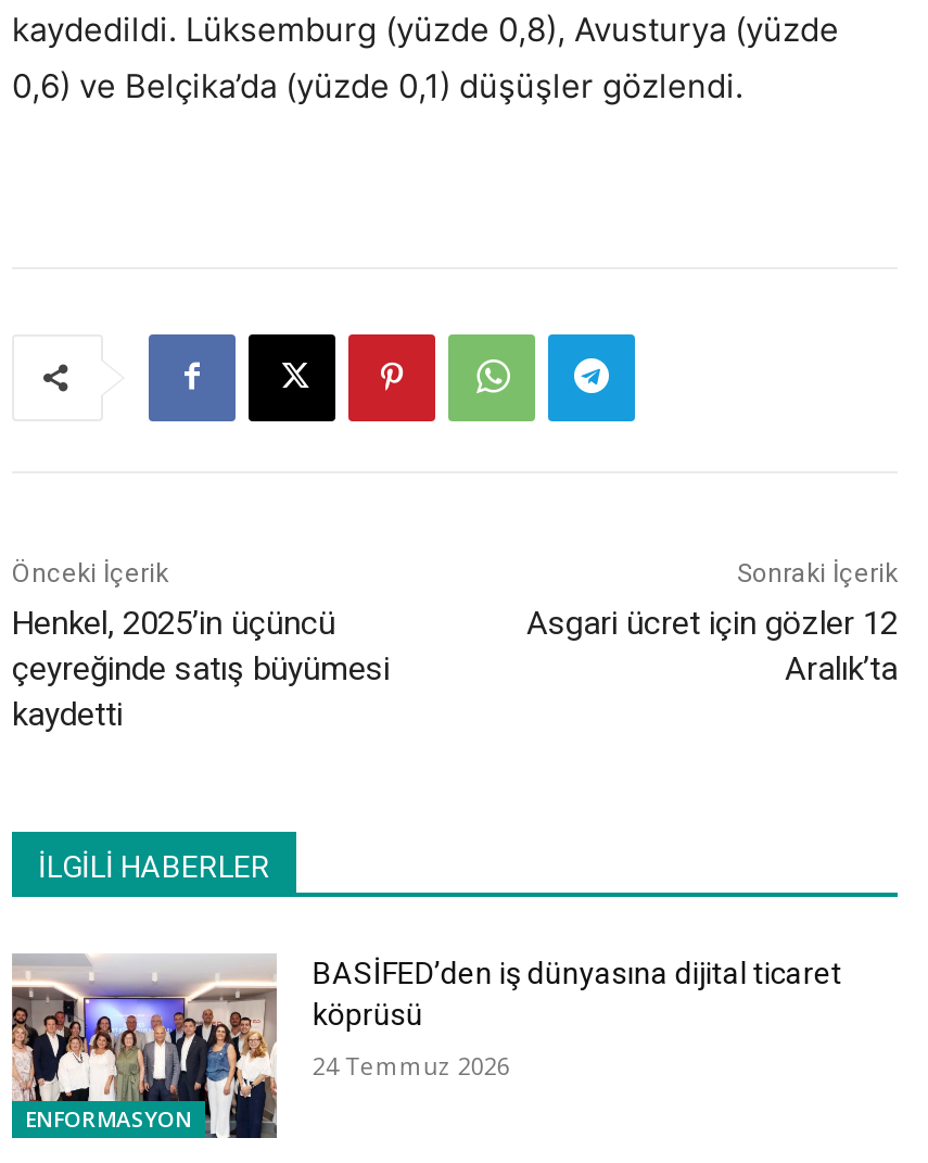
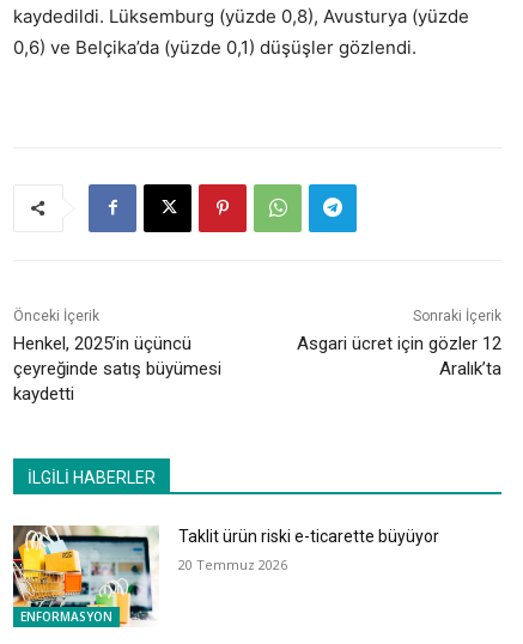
[12,955,842,1140] [image] | BASİFED’den iş dünyasına dijital ticaret | köprüsü -> [12,525,440,627] [image] | Taklit ürün riski e-ticarette büyüyor
[312,1048,510,1081] 24 Temmuz 2026 -> [179,555,288,573] 20 Temmuz 2026

